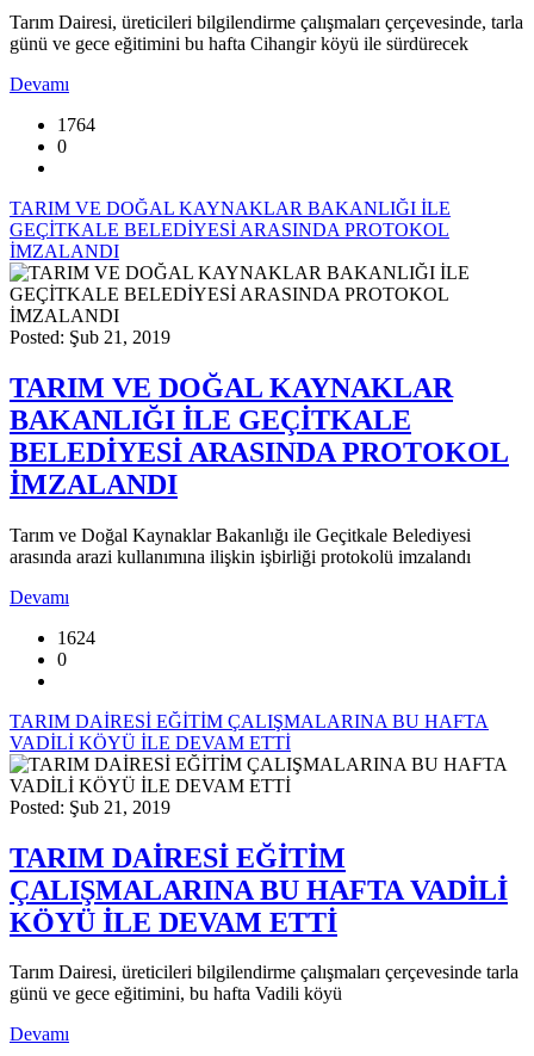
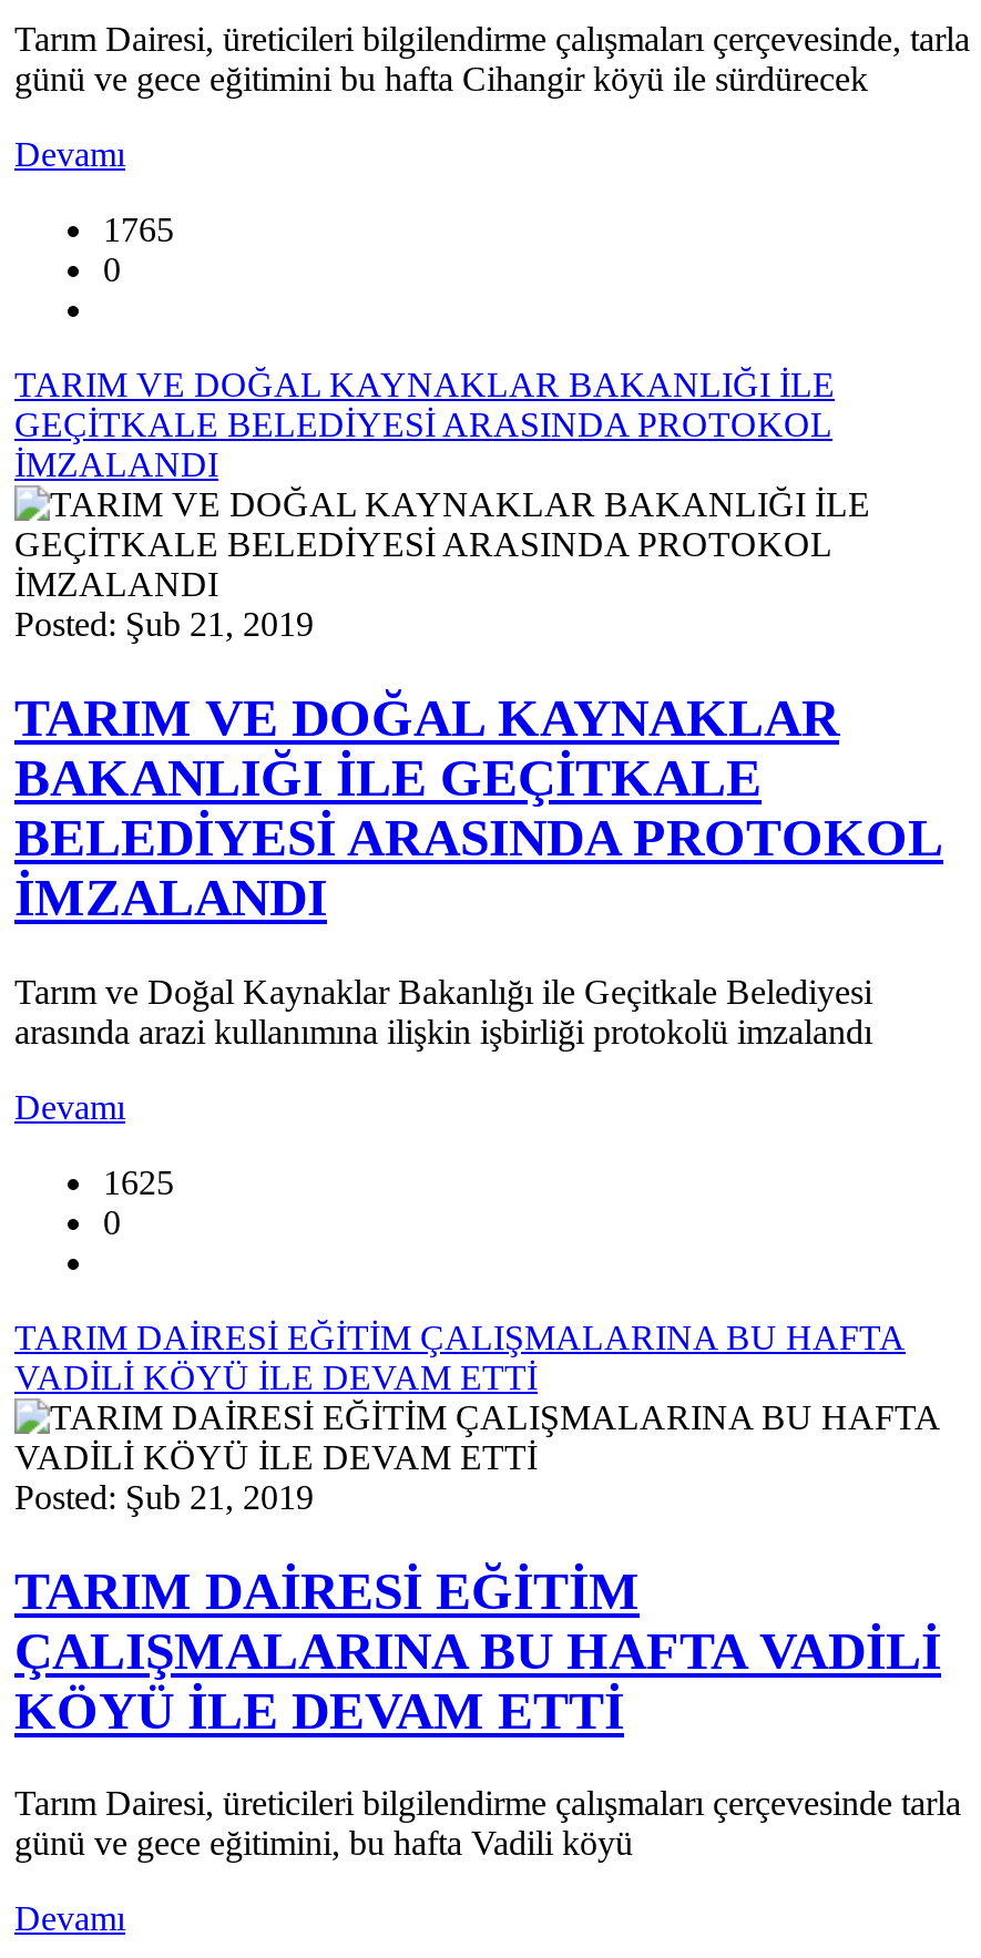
[57,114,95,135] 1764 -> [103,210,174,248] 1765
[57,627,95,647] 1624 -> [103,1163,174,1200] 1625

